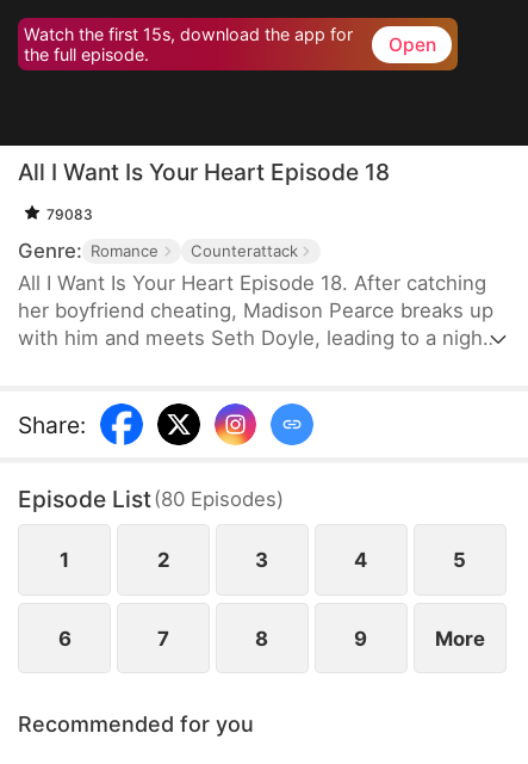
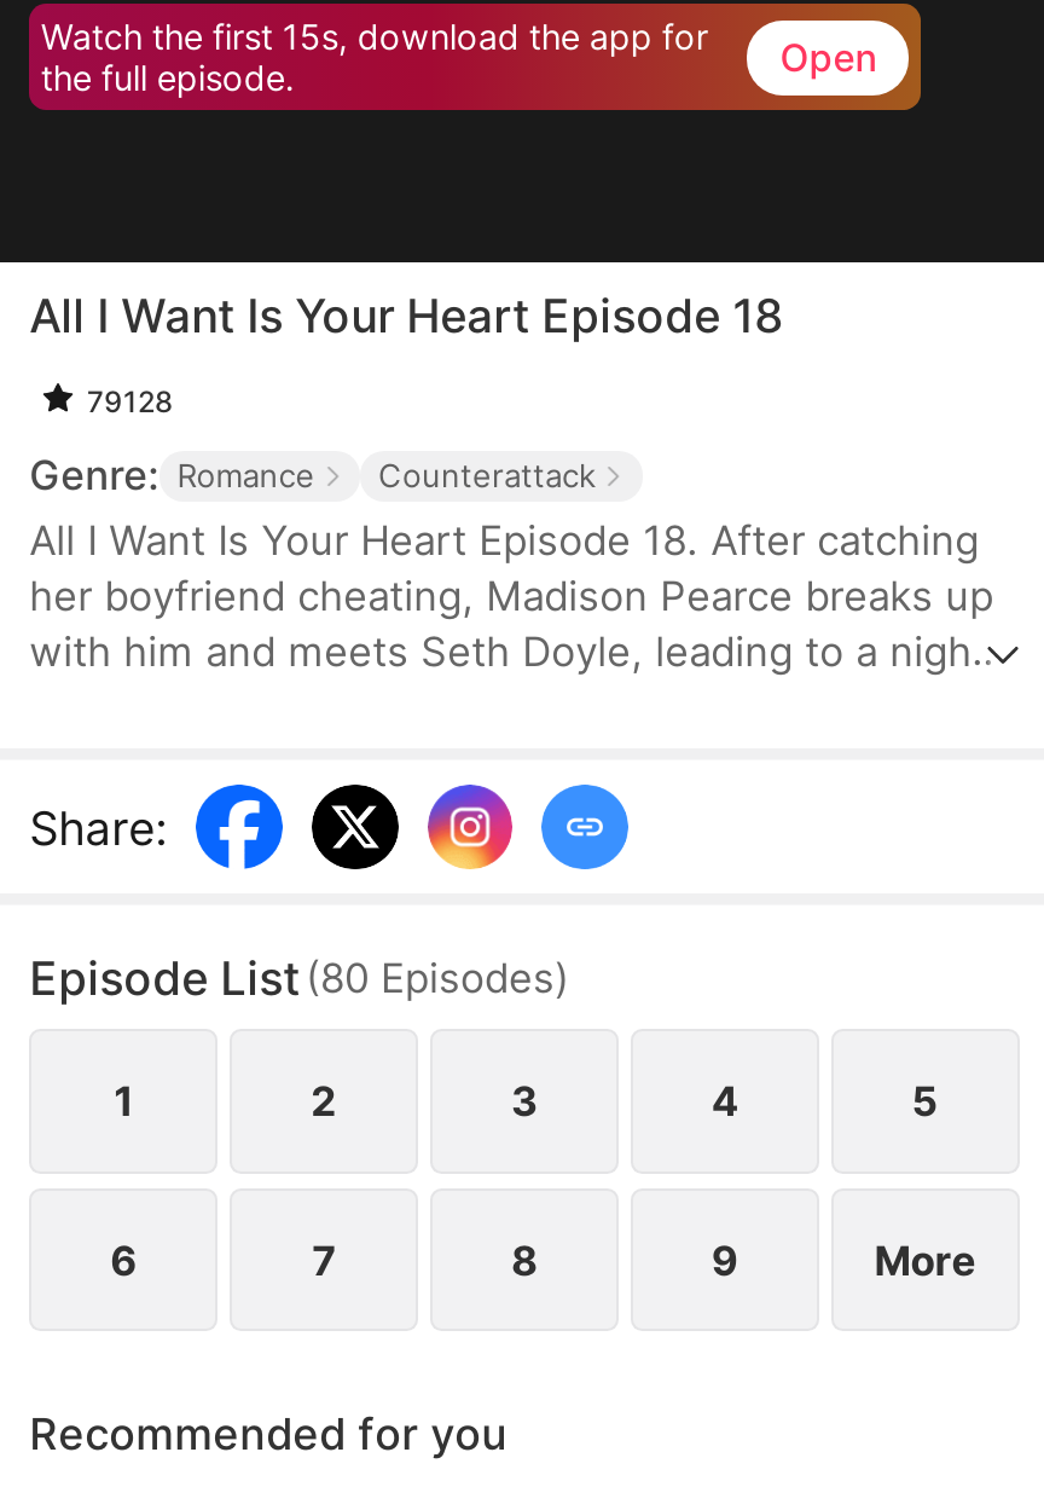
[46,205,93,223] 79083 -> [87,383,174,419] 79128

